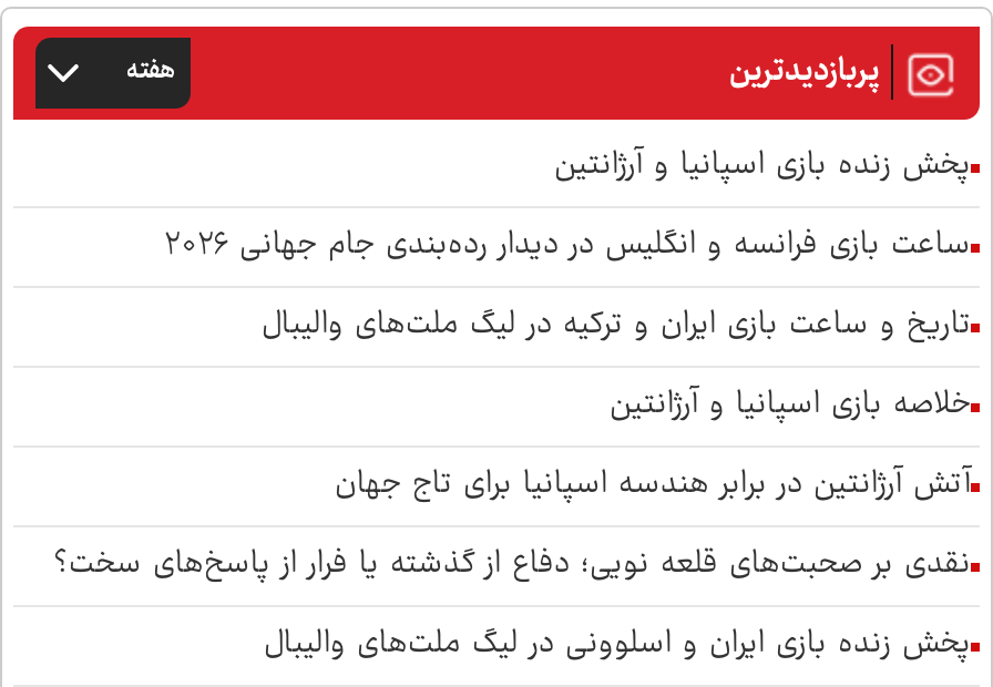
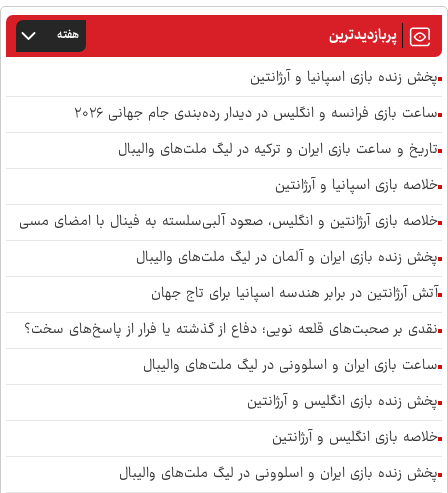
none -> [19,209,438,271] خلاصه بازی آرژانتین و انگلیس، صعود آلبی‌سلسته به فینال با امضای مسی | پخش زنده بازی ایران و آلمان در لیگ ملت‌های والیبال
none -> [143,353,438,451] ساعت بازی ایران و اسلوونی در لیگ ملت‌های والیبال | پخش زنده بازی انگلیس و آرژانتین | خلاصه بازی انگلیس و آرژانتین

